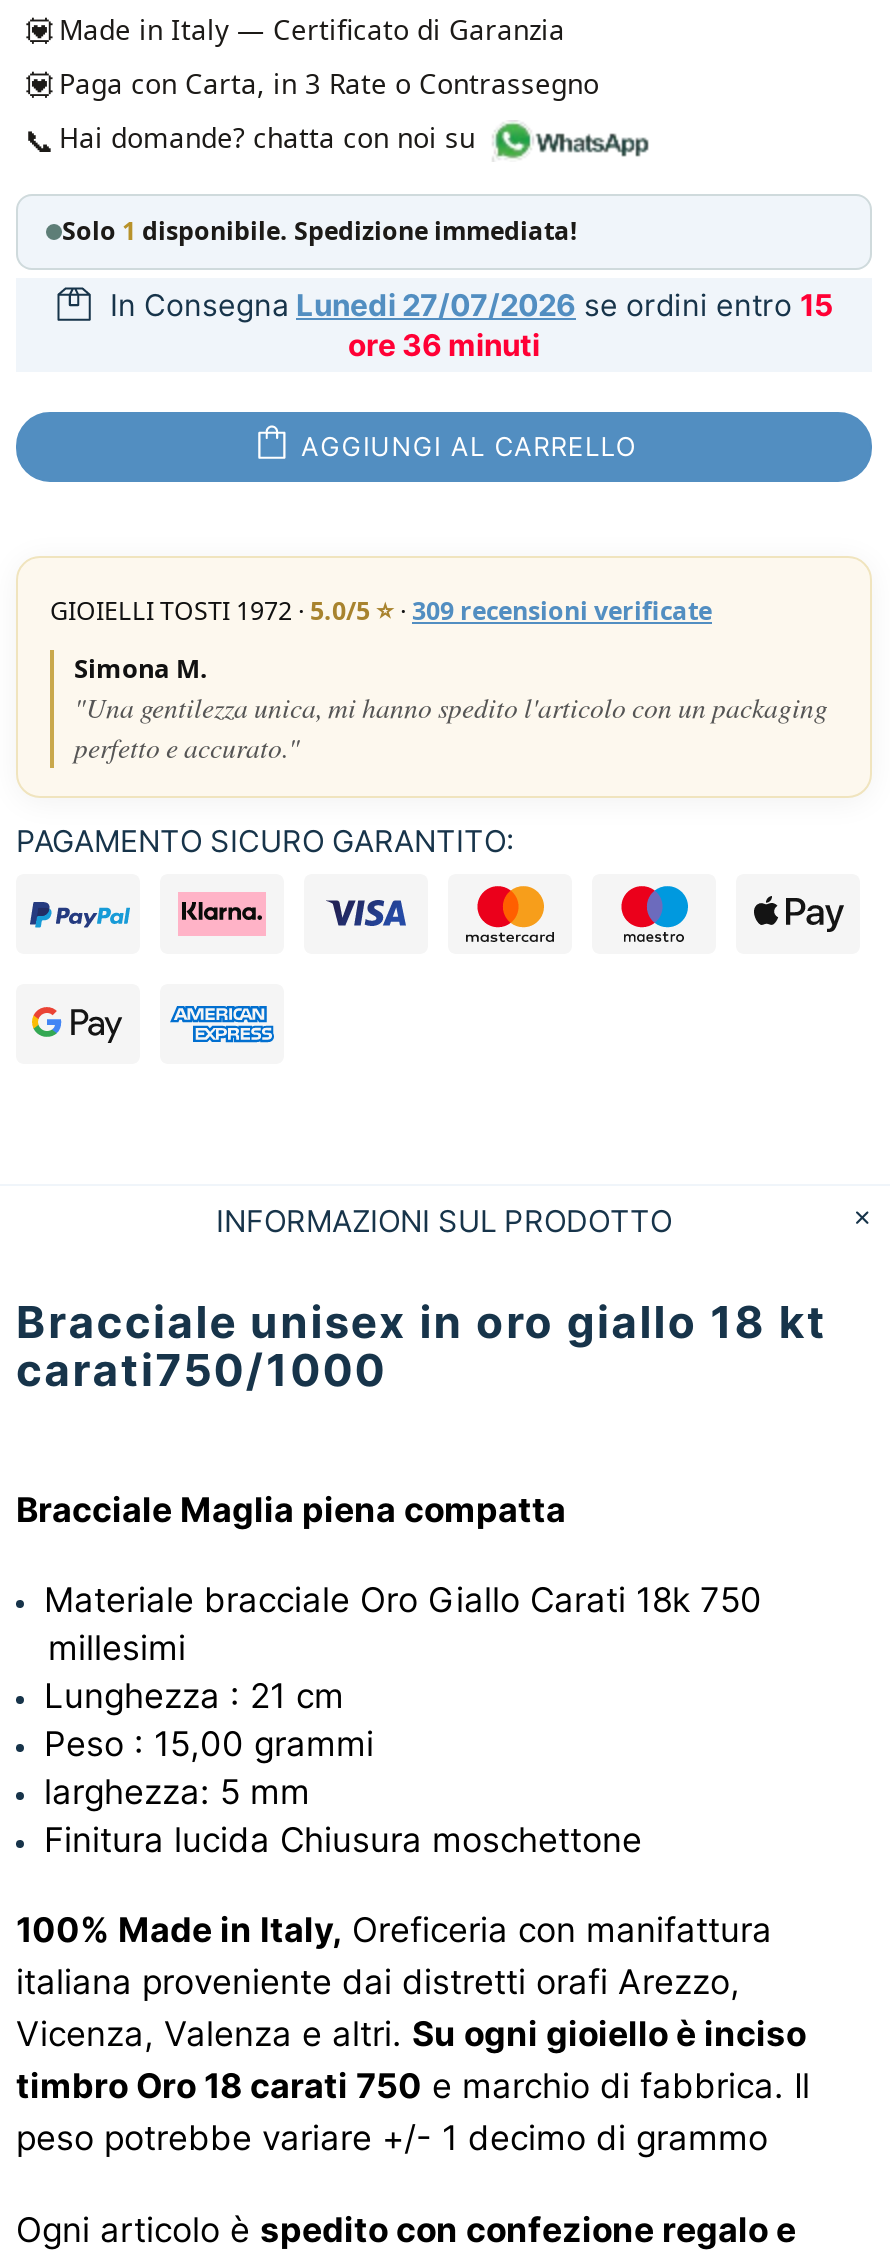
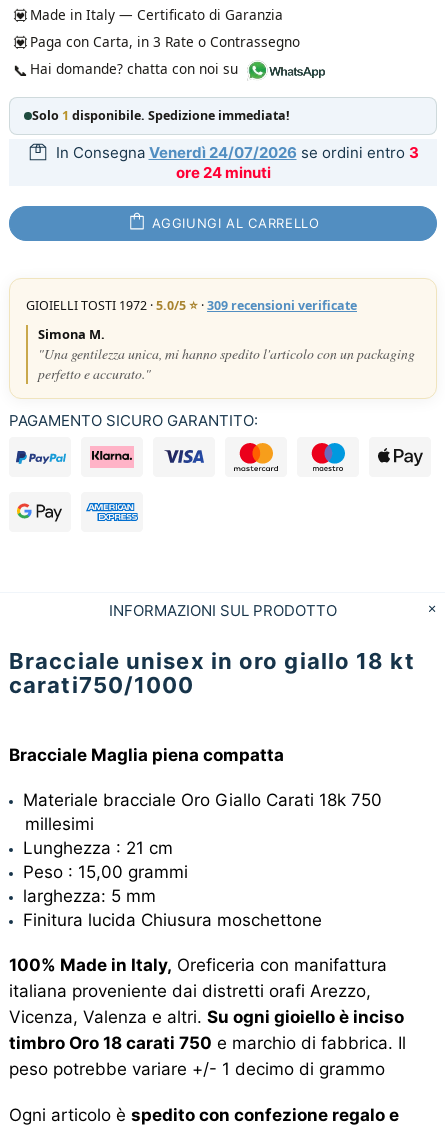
[102,286,834,324] In Consegna Lunedi 27/07/2026 se ordini entro 15 -> [51,143,418,162] In Consegna Venerdì 24/07/2026 se ordini entro 3
[348,326,540,364] ore 36 minuti -> [175,163,270,182] ore 24 minuti

